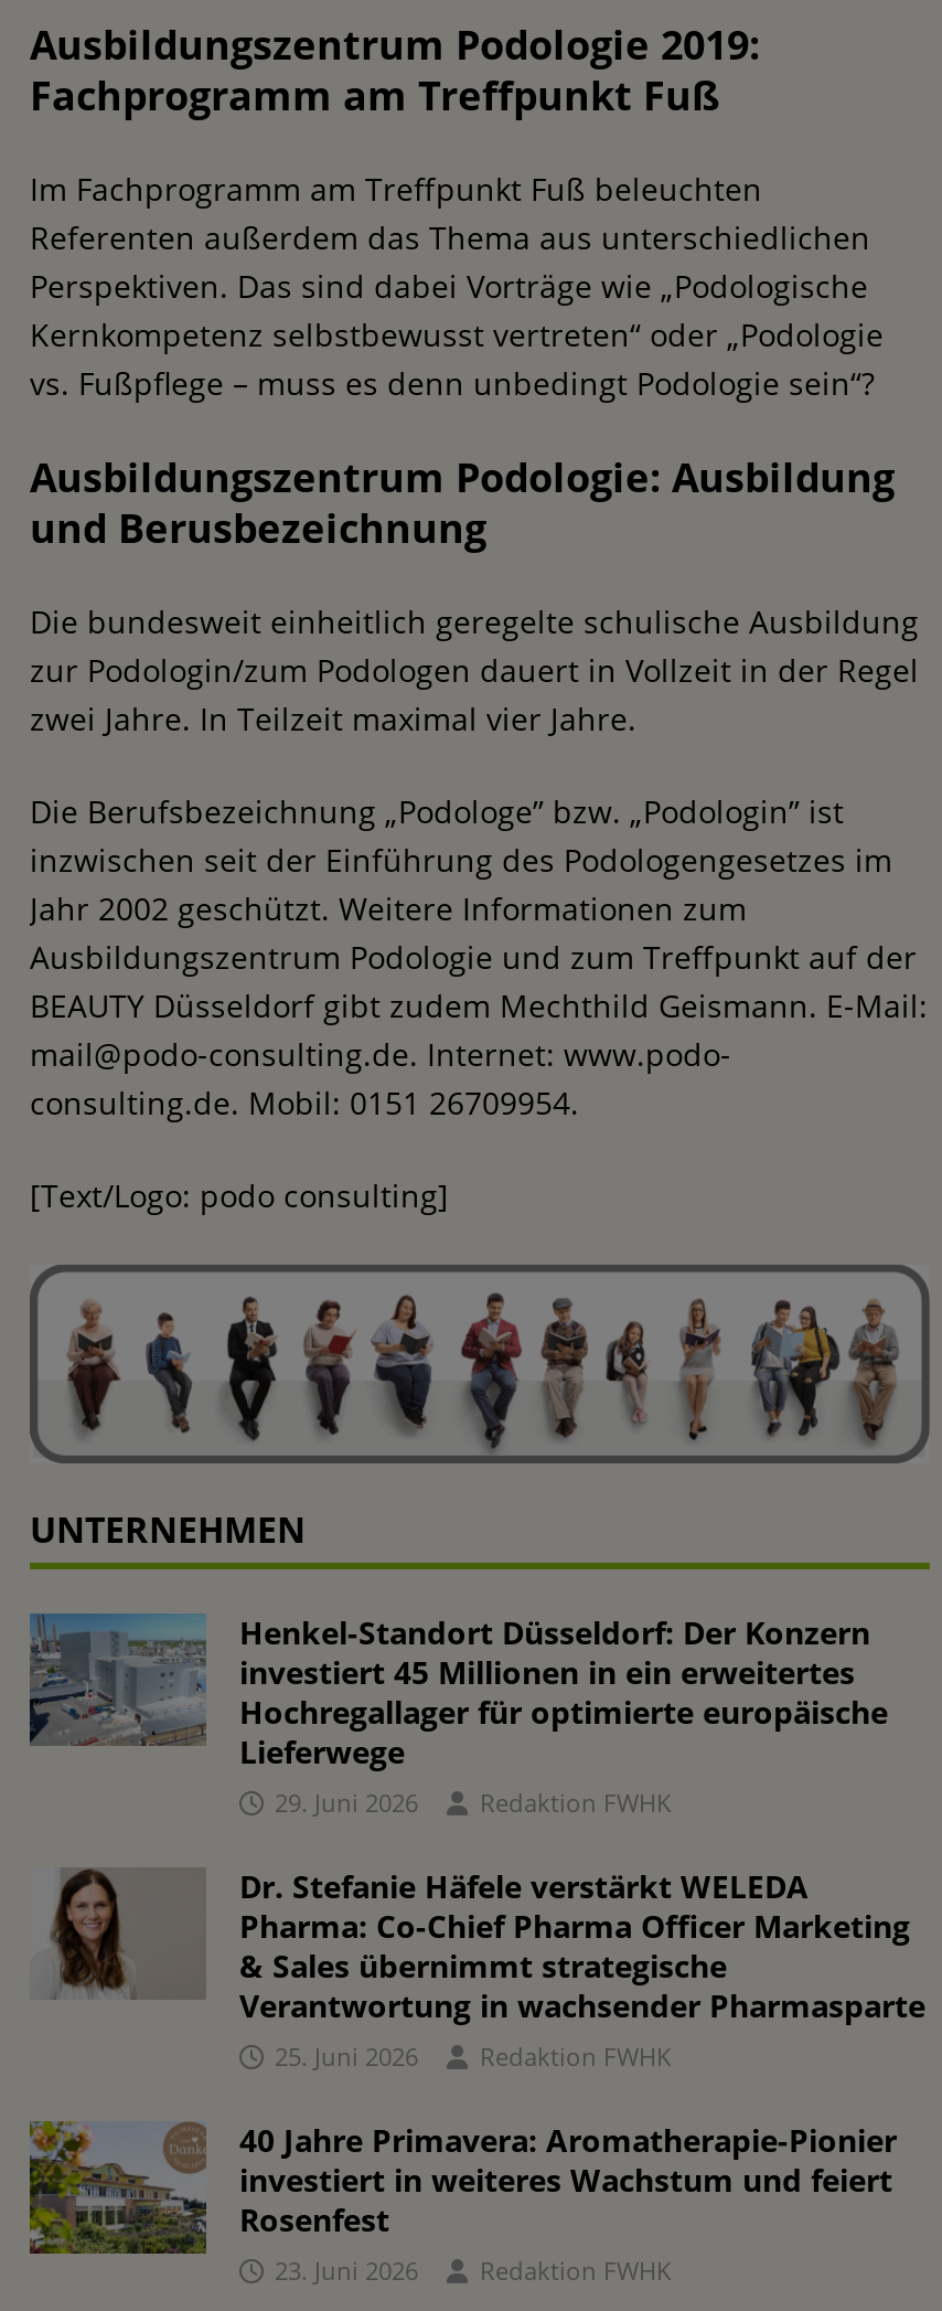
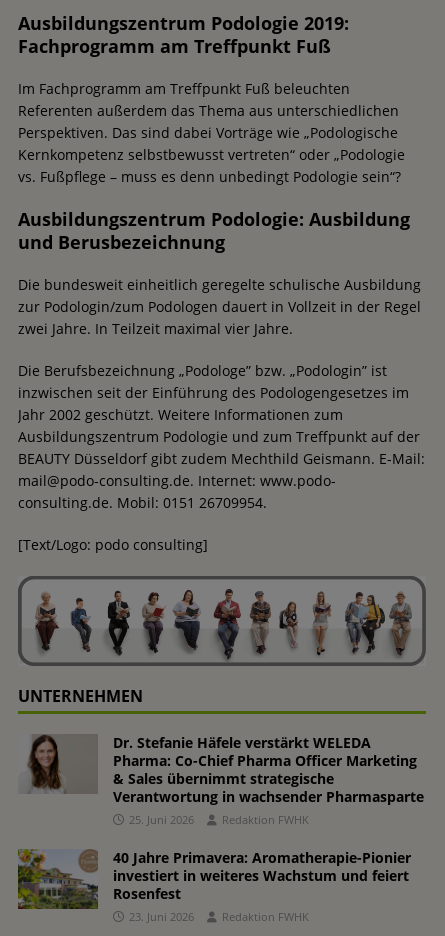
[28,1611,888,1819] [image] | Henkel-Standort Düsseldorf: Der Konzern | investiert 45 Millionen in ein erweitertes | Hochregallager für optimierte europäische | Lieferwege | 29. Juni 2026 | Redaktion FWHK -> none

